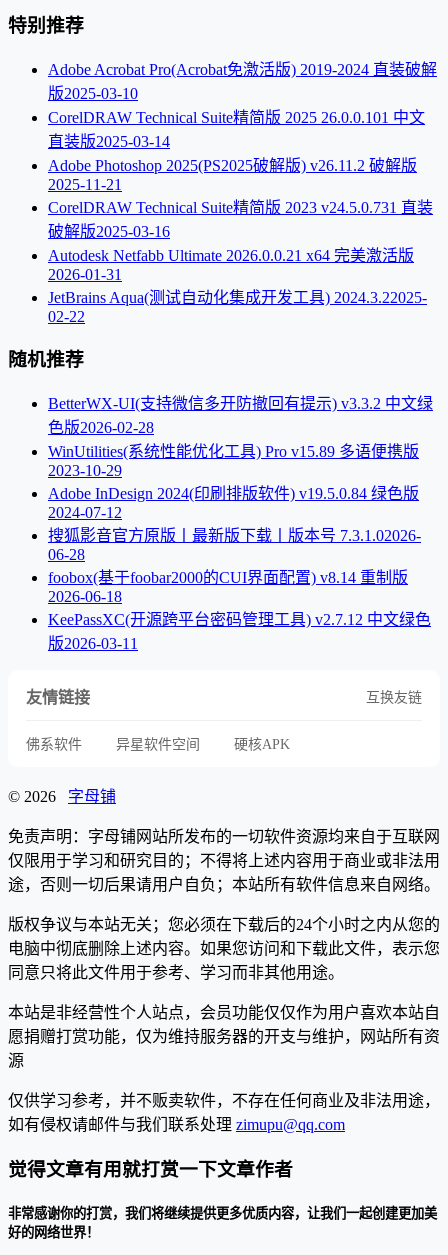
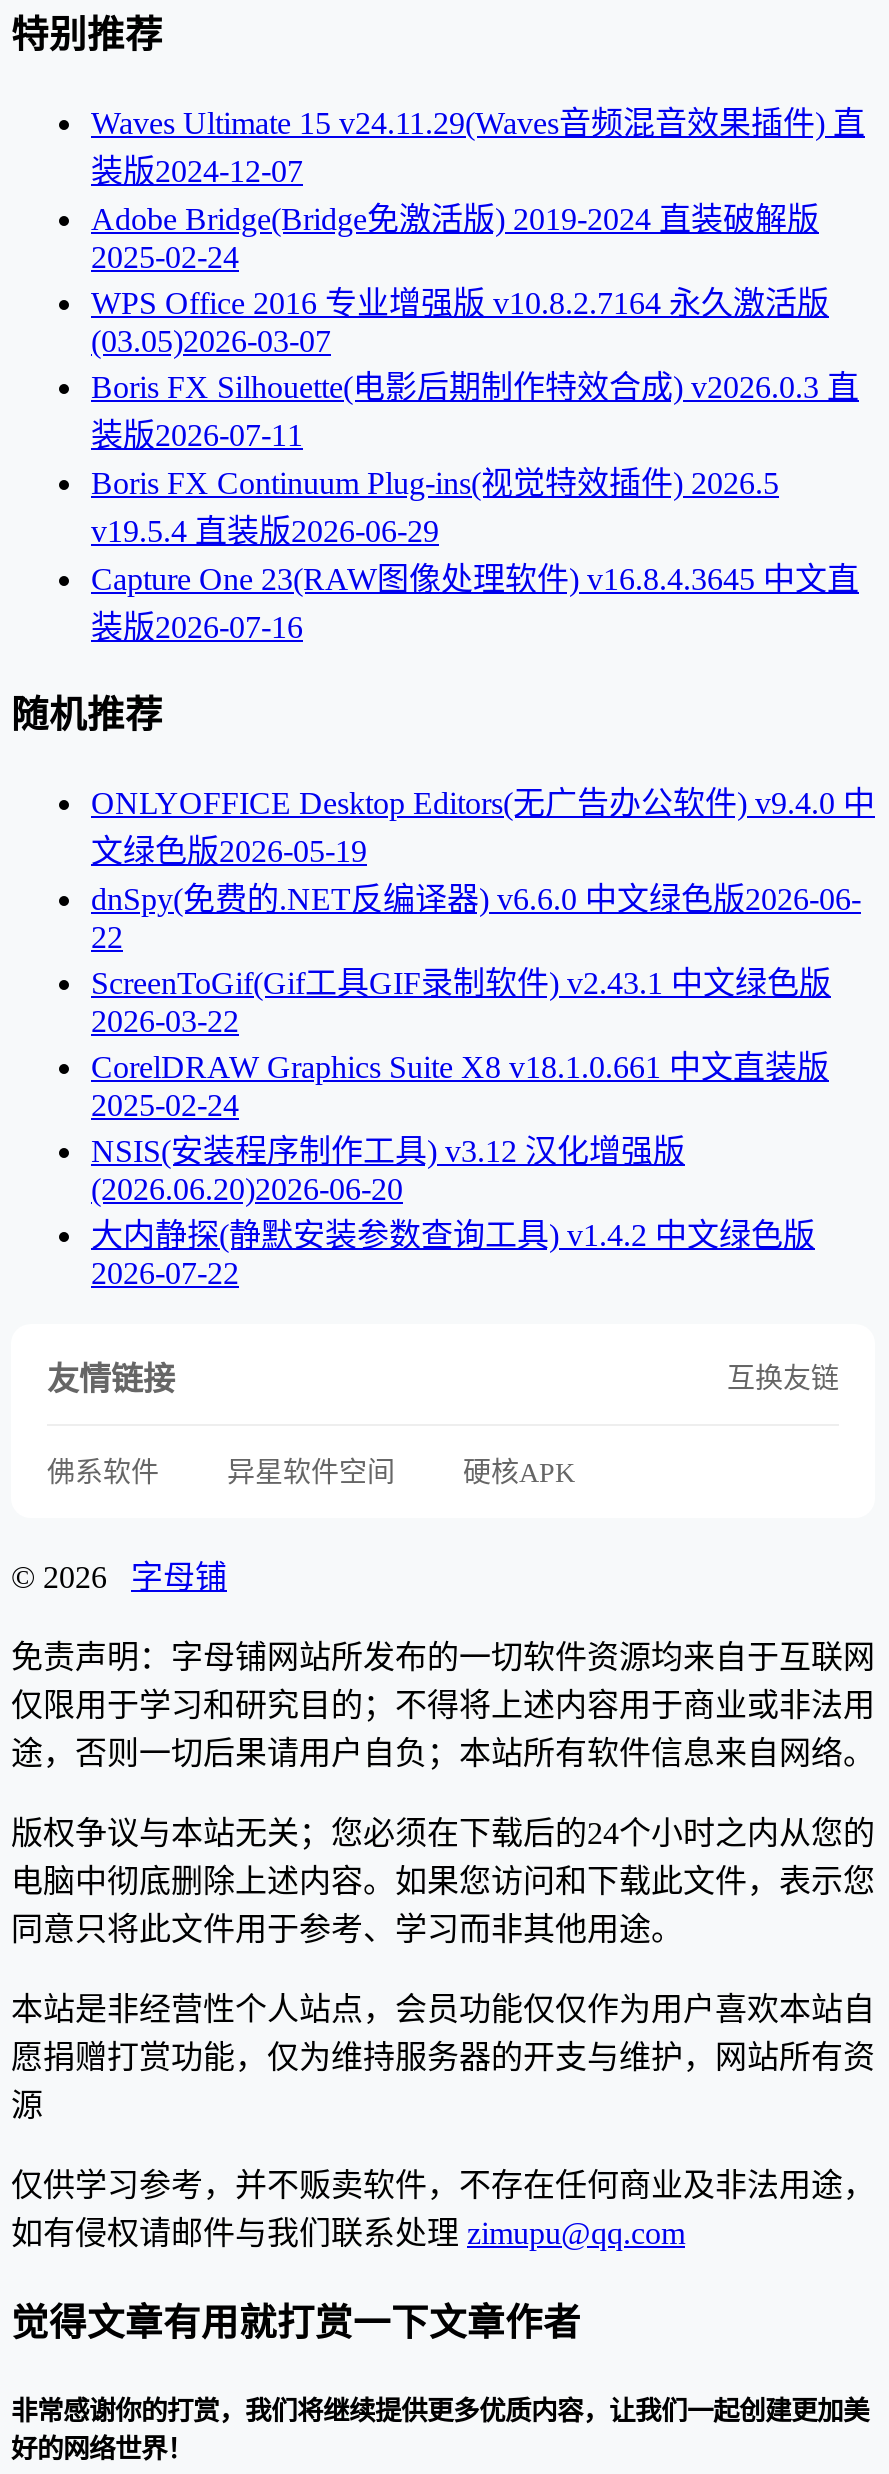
[48,61,437,325] Adobe Acrobat Pro(Acrobat免激活版) 2019-2024 直装破解 | 版2025-03-10 | CorelDRAW Technical Suite精简版 2025 26.0.0.101 中文 | 直装版2025-03-14 | Adobe Photoshop 2025(PS2025破解版) v26.11.2 破解版 | 2025-11-21 | CorelDRAW Technical Suite精简版 2023 v24.5.0.731 直装 | 破解版2025-03-16 | Autodesk Netfabb Ultimate 2026.0.0.21 x64 完美激活版 | 2026-01-31 | JetBrains Aqua(测试自动化集成开发工具) 2024.3.22025- | 02-22 -> [91,105,865,643] Waves Ultimate 15 v24.11.29(Waves音频混音效果插件) 直 | 装版2024-12-07 | Adobe Bridge(Bridge免激活版) 2019-2024 直装破解版 | 2025-02-24 | WPS Office 2016 专业增强版 v10.8.2.7164 永久激活版 | (03.05)2026-03-07 | Boris FX Silhouette(电影后期制作特效合成) v2026.0.3 直 | 装版2026-07-11 | Boris FX Continuum Plug-ins(视觉特效插件) 2026.5 | v19.5.4 直装版2026-06-29 | Capture One 23(RAW图像处理软件) v16.8.4.3645 中文直 | 装版2026-07-16
[48,395,433,652] BetterWX-UI(支持微信多开防撤回有提示) v3.3.2 中文绿 | 色版2026-02-28 | WinUtilities(系统性能优化工具) Pro v15.89 多语便携版 | 2023-10-29 | Adobe InDesign 2024(印刷排版软件) v19.5.0.84 绿色版 | 2024-07-12 | 搜狐影音官方原版丨最新版下载丨版本号 7.3.1.02026- | 06-28 | foobox(基于foobar2000的CUI界面配置) v8.14 重制版 | 2026-06-18 | KeePassXC(开源跨平台密码管理工具) v2.7.12 中文绿色 | 版2026-03-11 -> [91,786,875,1290] ONLYOFFICE Desktop Editors(无广告办公软件) v9.4.0 中 | 文绿色版2026-05-19 | dnSpy(免费的.NET反编译器) v6.6.0 中文绿色版2026-06- | 22 | ScreenToGif(Gif工具GIF录制软件) v2.43.1 中文绿色版 | 2026-03-22 | CorelDRAW Graphics Suite X8 v18.1.0.661 中文直装版 | 2025-02-24 | NSIS(安装程序制作工具) v3.12 汉化增强版 | (2026.06.20)2026-06-20 | 大内静探(静默安装参数查询工具) v1.4.2 中文绿色版 | 2026-07-22

